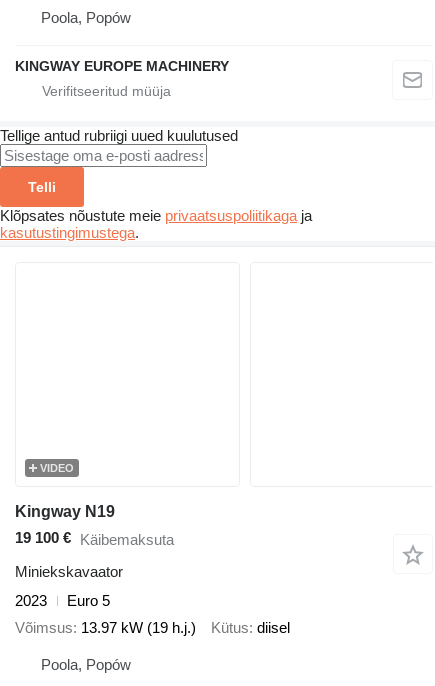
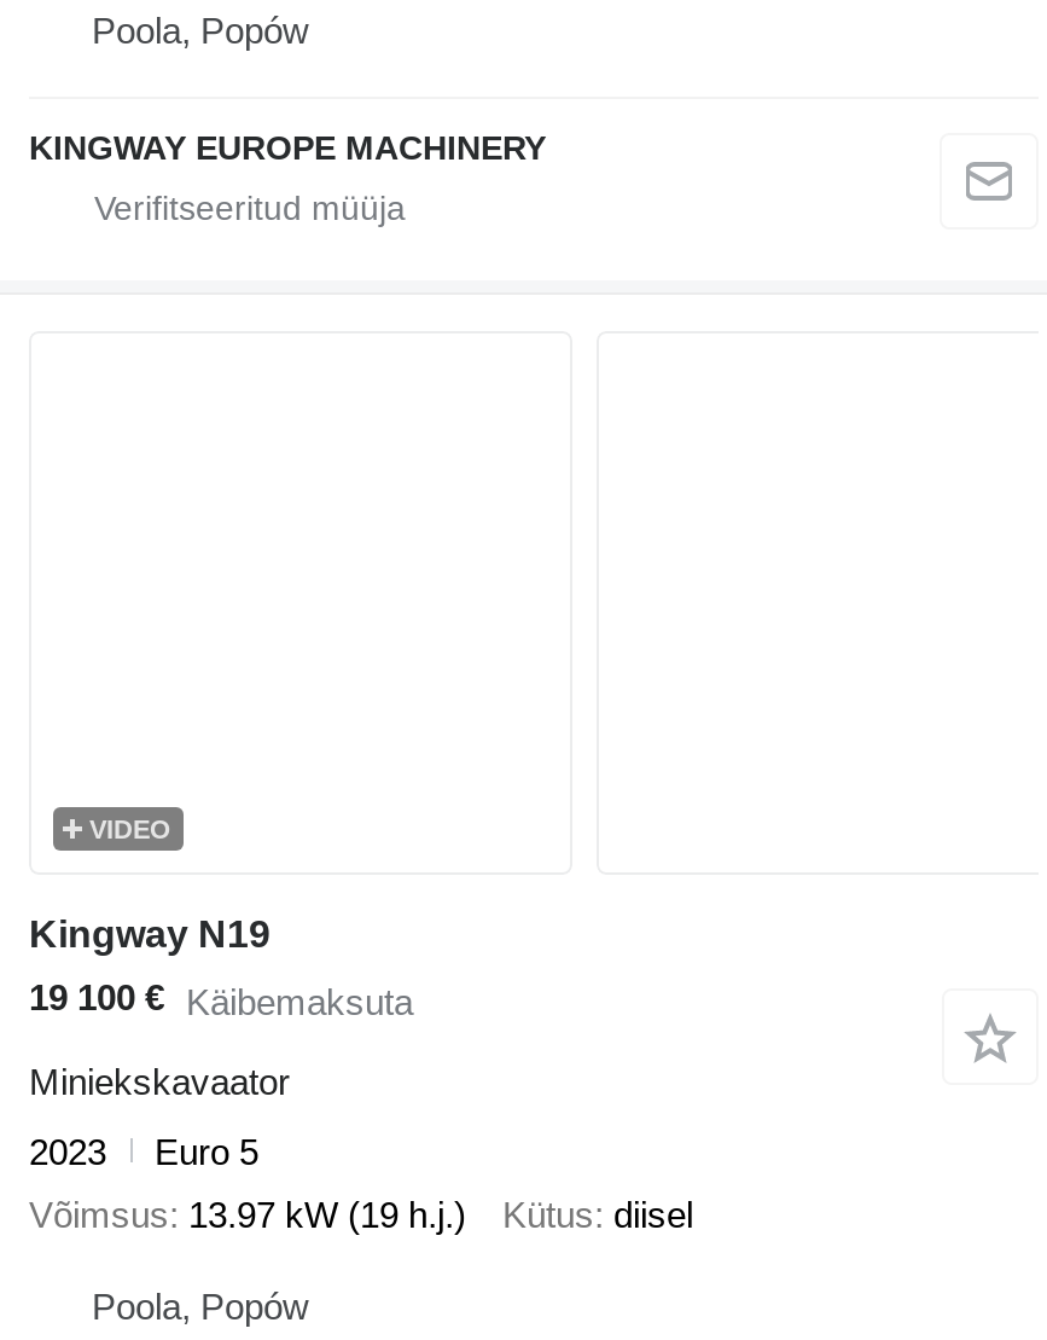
[0,127,312,241] Tellige antud rubriigi uued kuulutused | Telli | Klõpsates nõustute meie privaatsuspoliitikaga ja | kasutustingimustega. -> none

